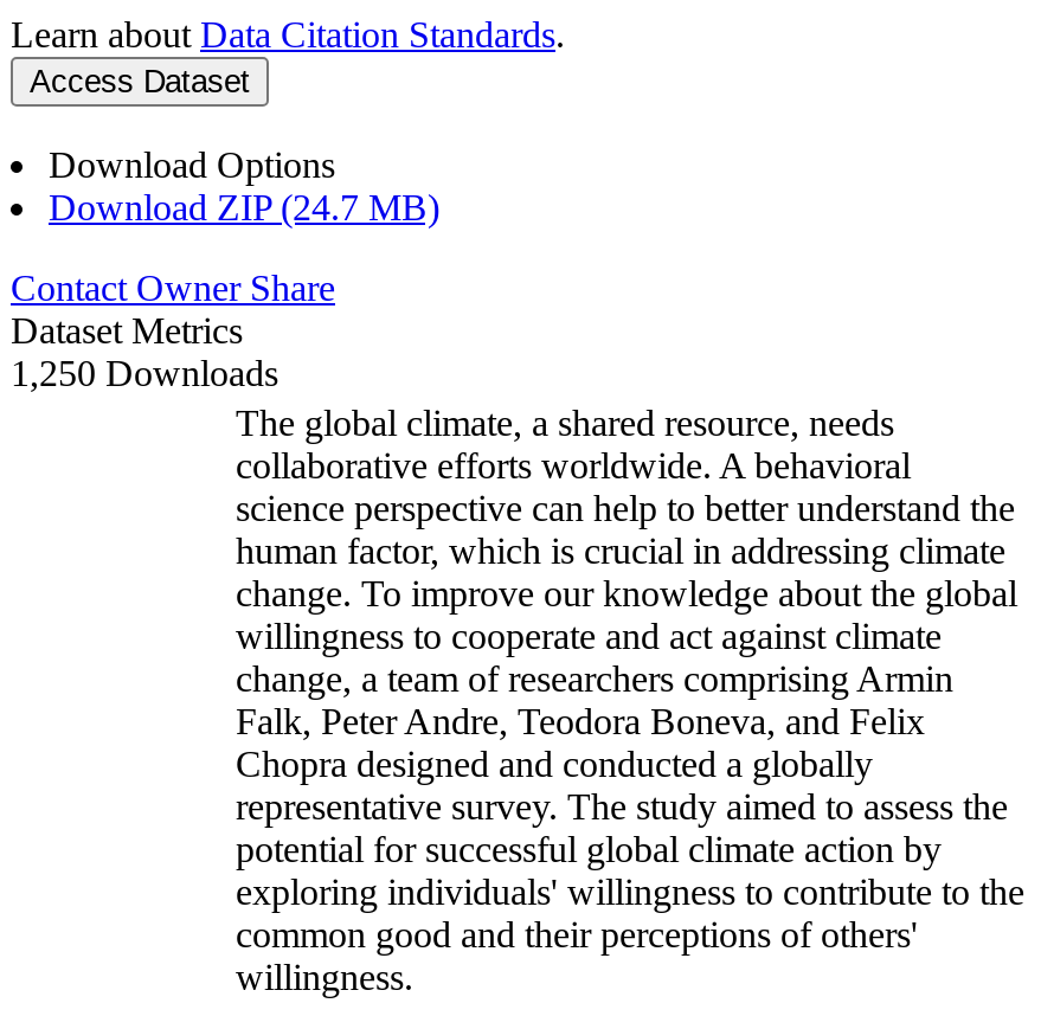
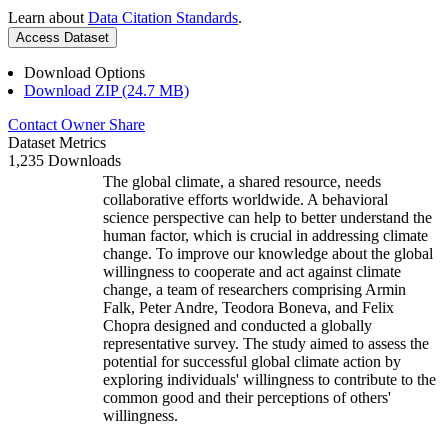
[11,354,278,394] 1,250 Downloads -> [8,152,121,169] 1,235 Downloads

